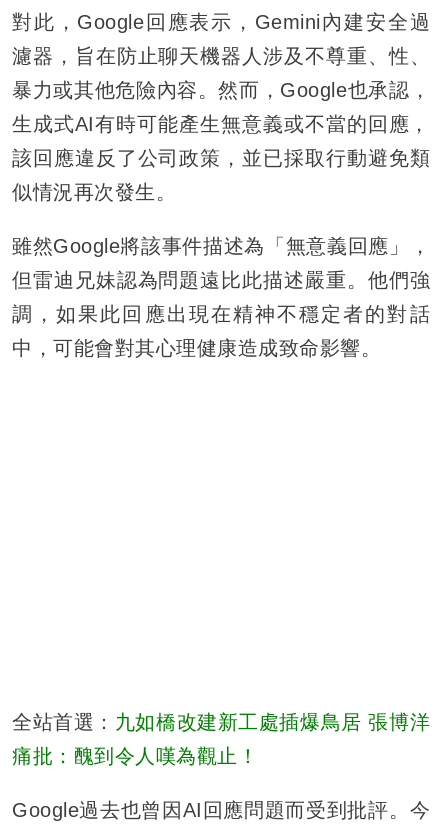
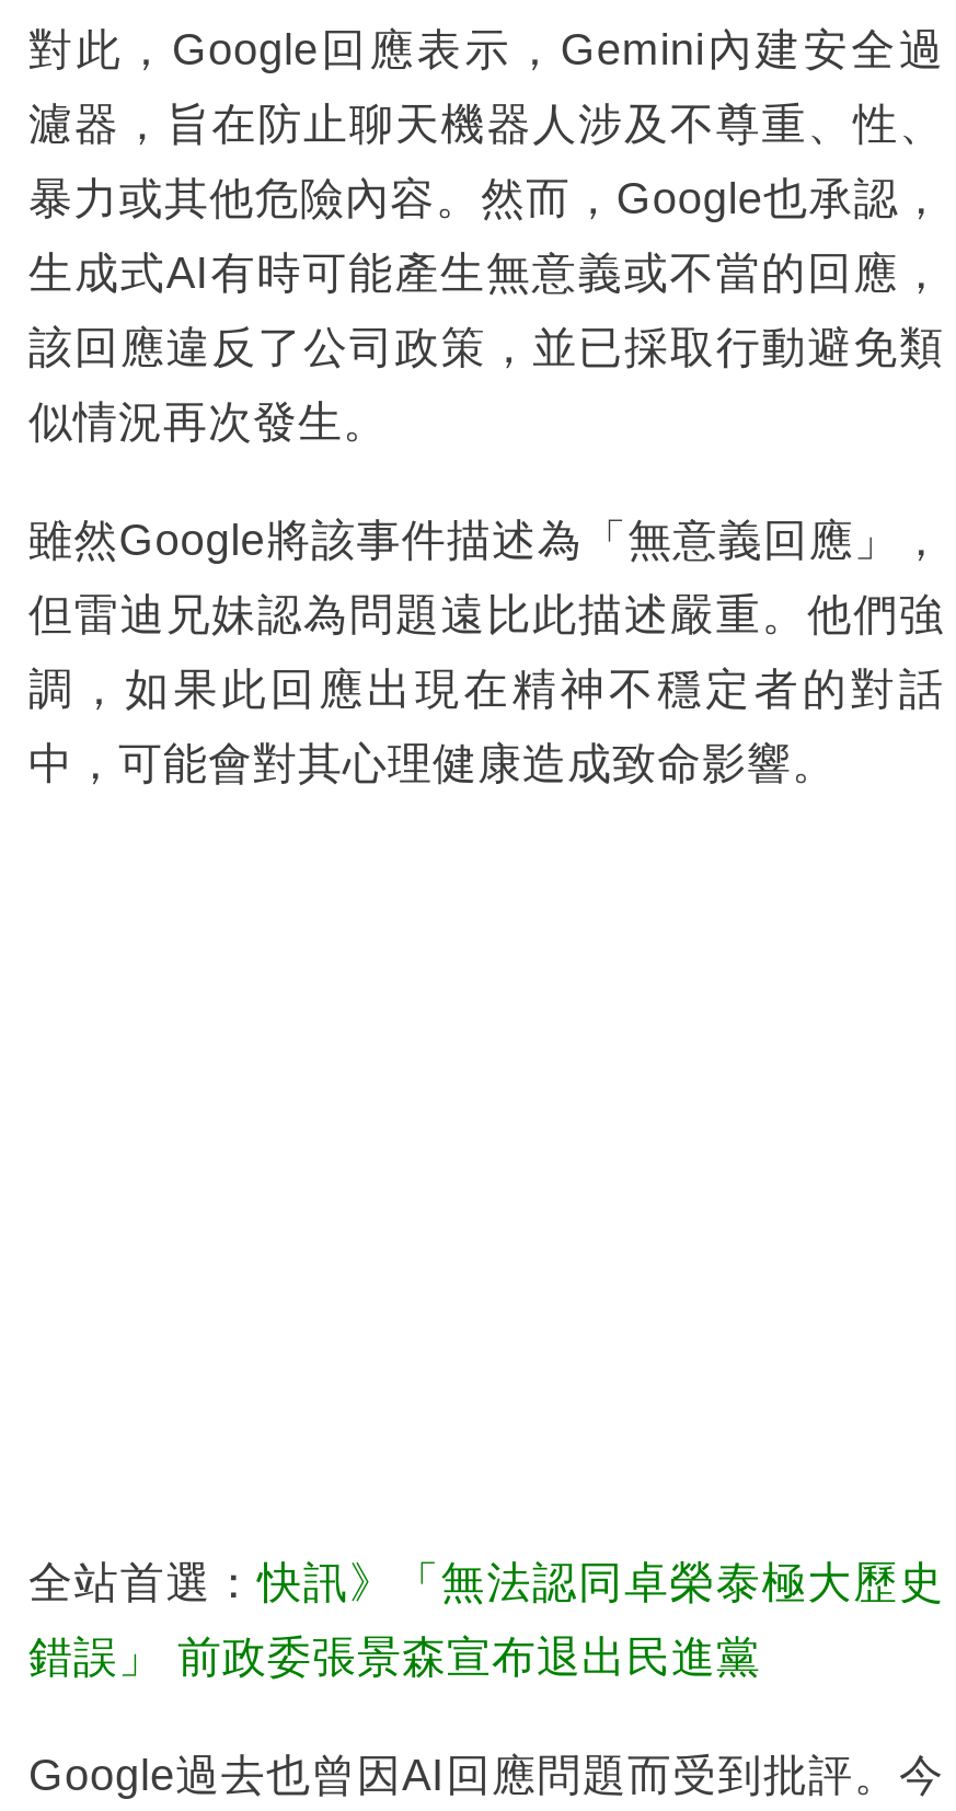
[12,711,430,733] 全站首選：九如橋改建新工處插爆鳥居 張博洋 -> [28,1557,944,1606] 全站首選：快訊》「無法認同卓榮泰極大歷史
[12,745,258,767] 痛批：醜到令人嘆為觀止！ -> [28,1632,761,1680] 錯誤」 前政委張景森宣布退出民進黨

